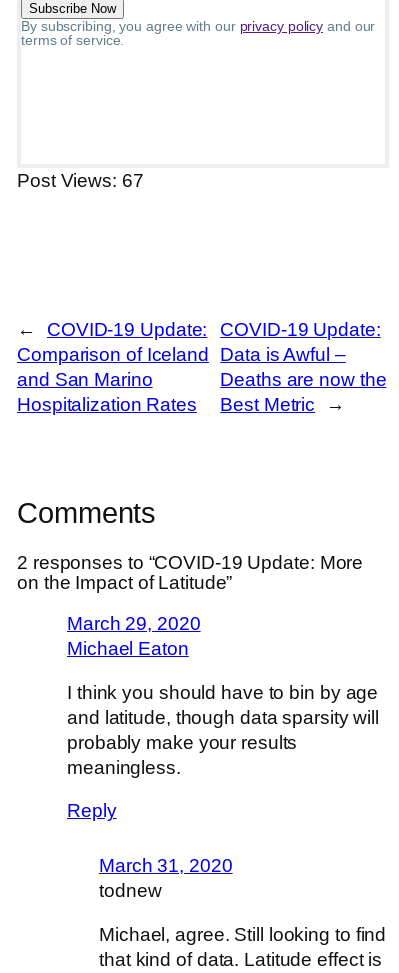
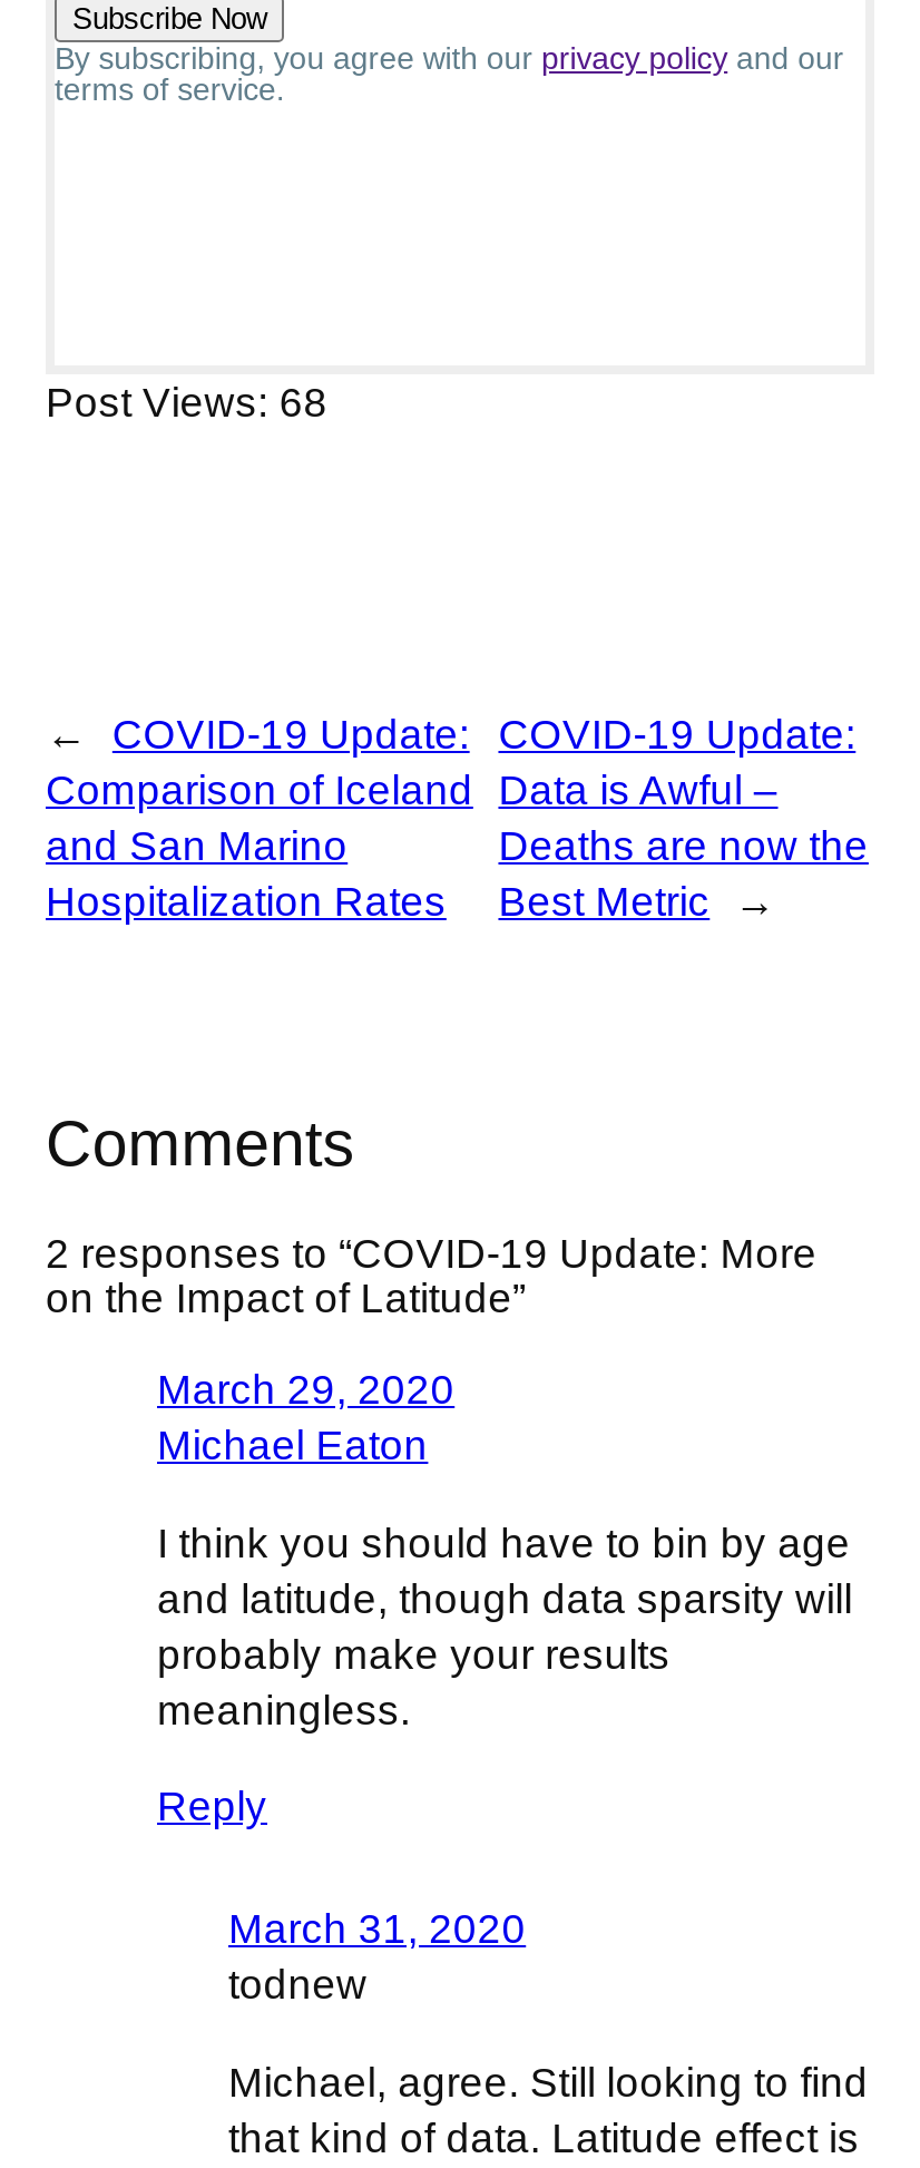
[17,170,144,191] Post Views: 67 -> [46,379,328,425] Post Views: 68

